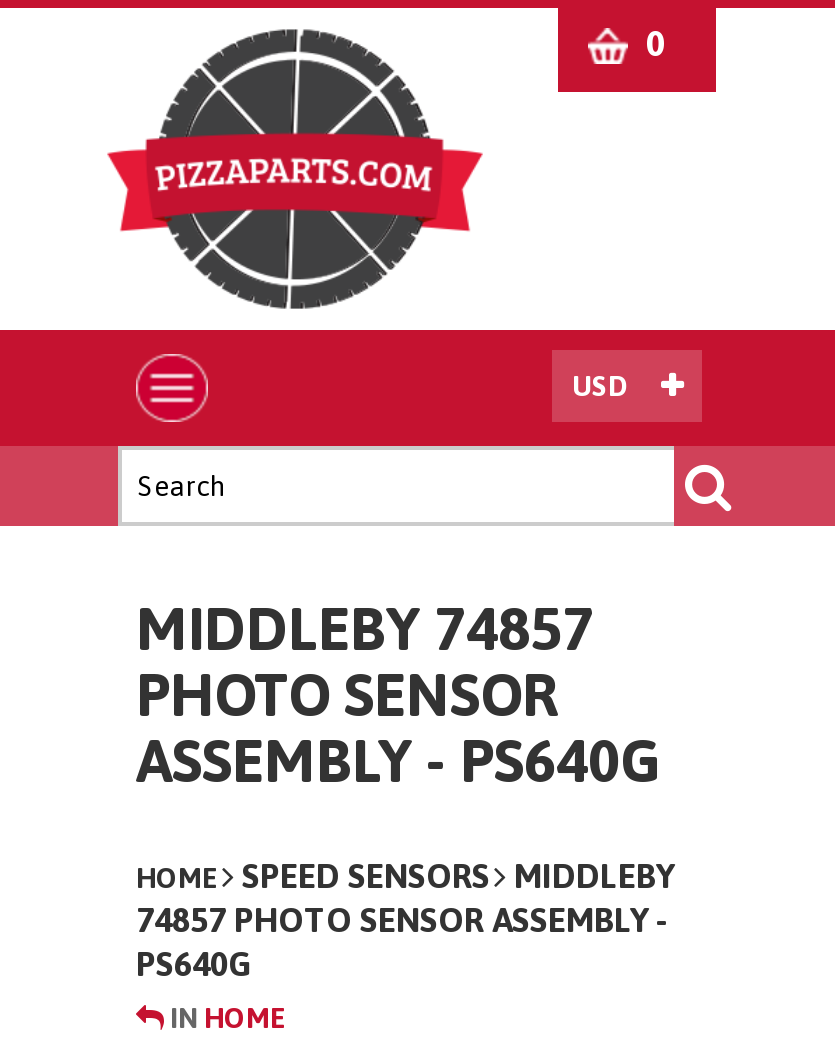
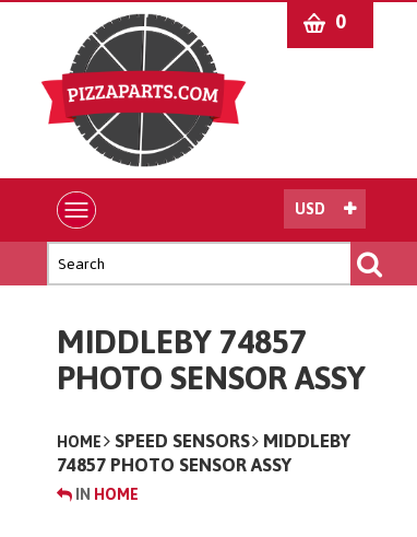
[136,660,660,794] PHOTO SENSOR | ASSEMBLY - PS640G -> [57,359,366,396] PHOTO SENSOR ASSY
[136,900,668,984] 74857 PHOTO SENSOR ASSEMBLY - | PS640G -> [57,454,291,476] 74857 PHOTO SENSOR ASSY

